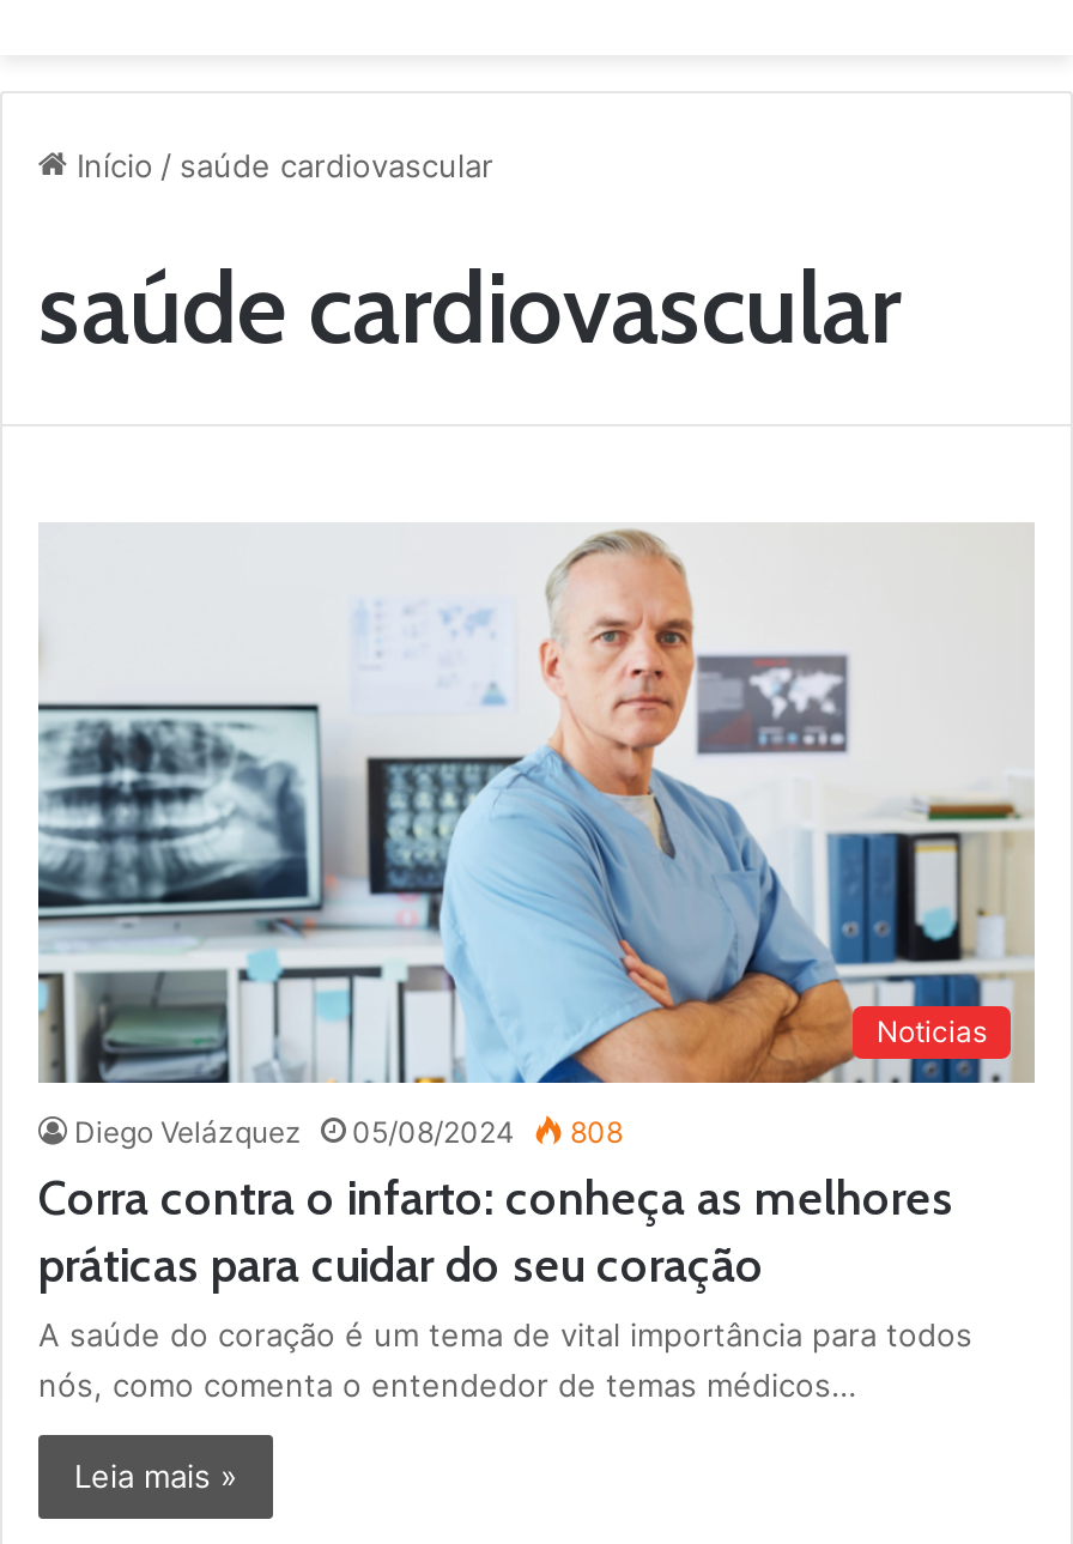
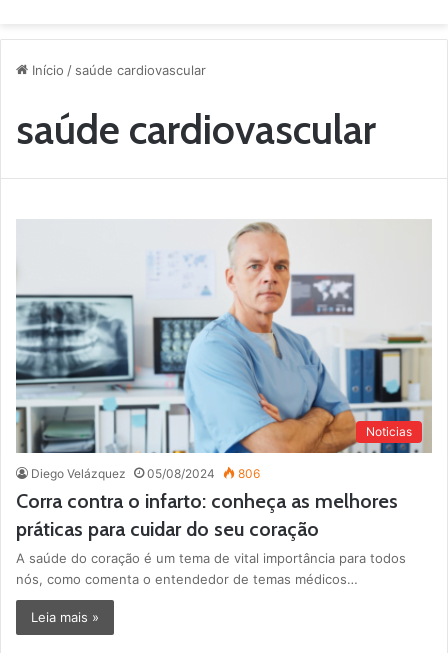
[74,1114,623,1149] Diego Velázquez 05/08/2024 808 -> [31,466,260,481] Diego Velázquez 05/08/2024 806

